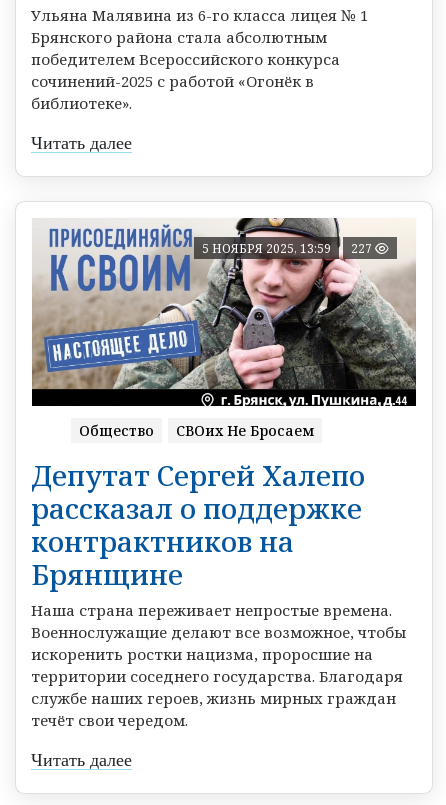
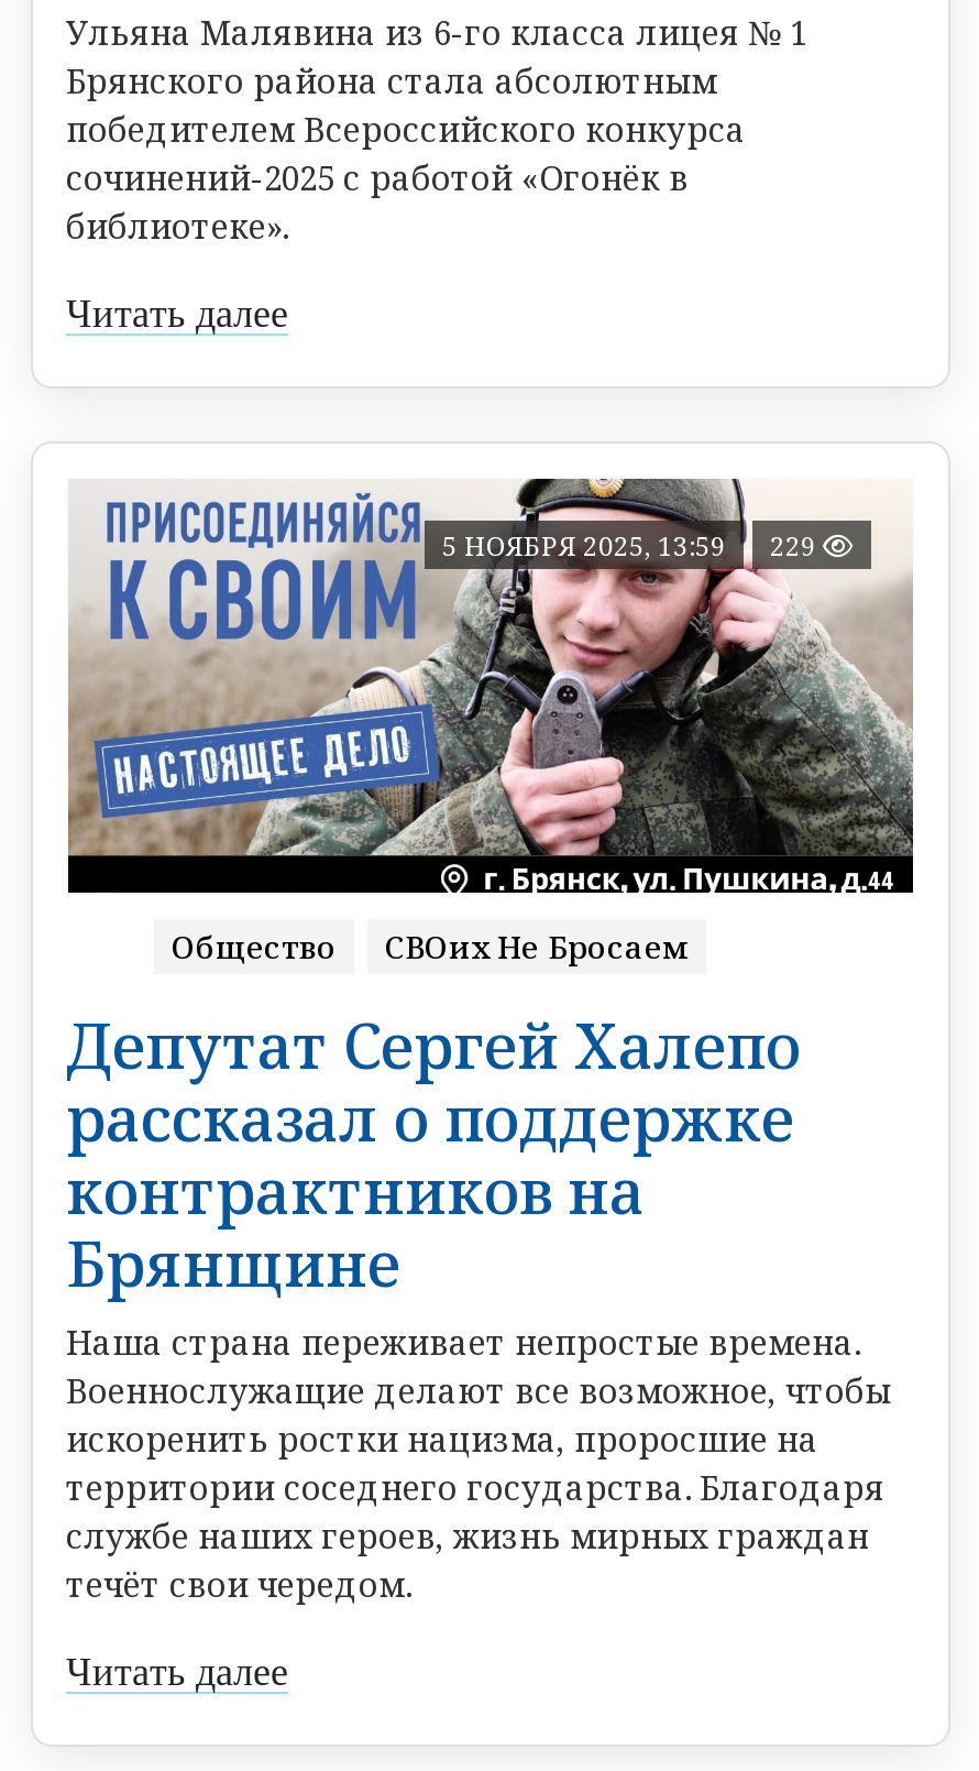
[202,240,375,257] 5 НОЯБРЯ 2025, 13:59 227 -> [442,527,823,564] 5 НОЯБРЯ 2025, 13:59 229

